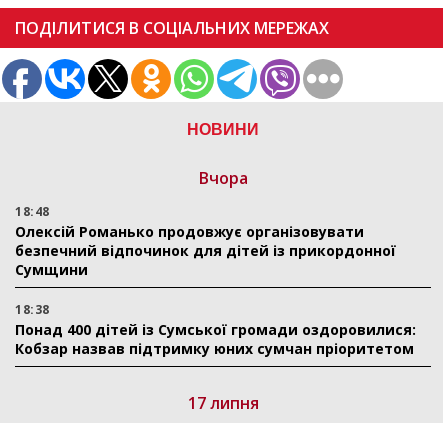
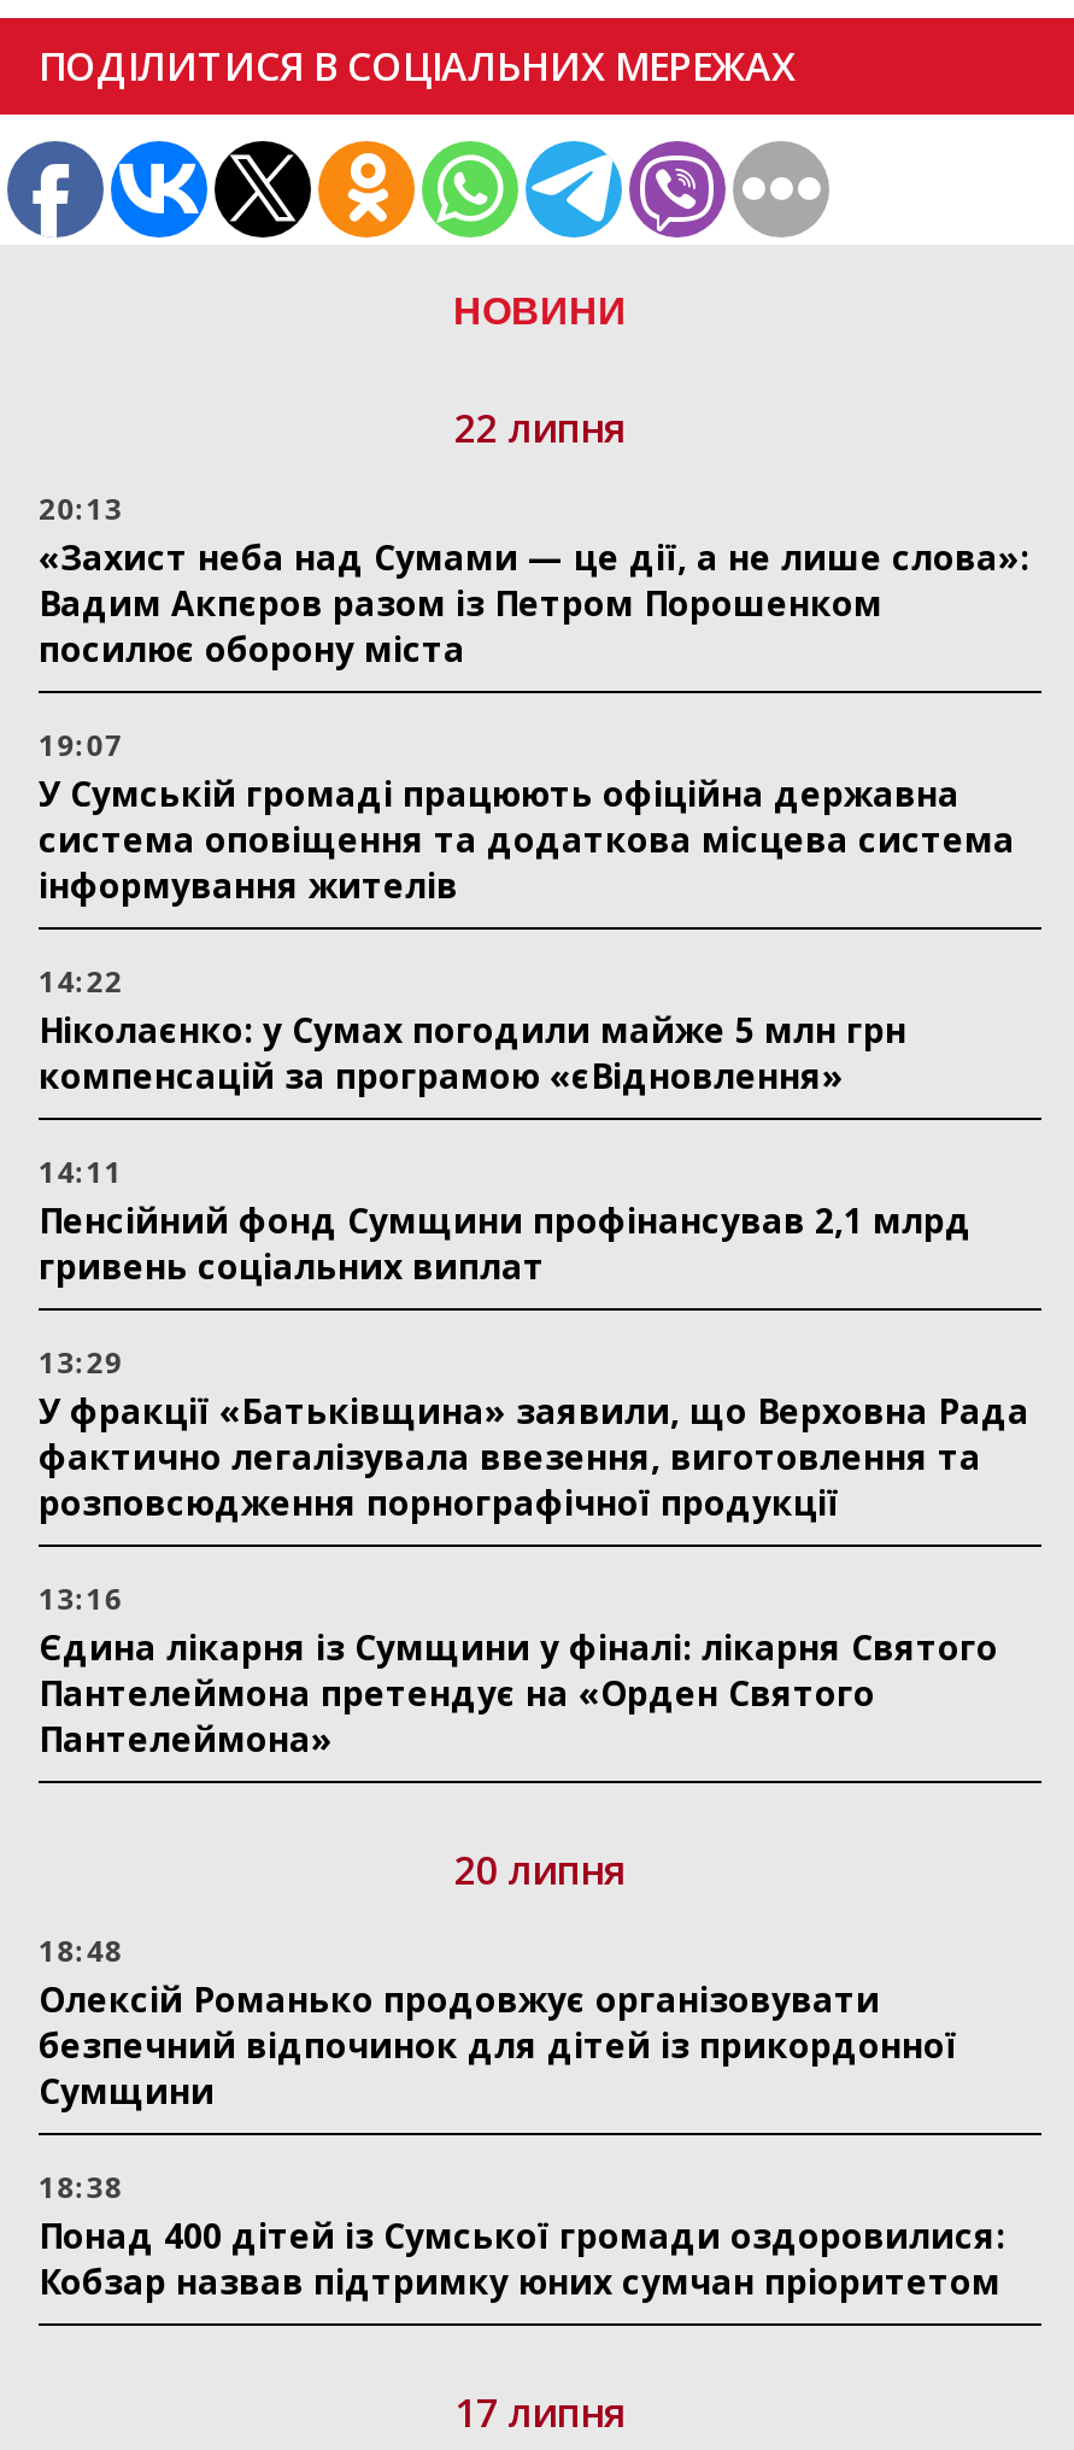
[198,167,247,189] Вчора -> [39,402,1029,1898] 22 липня | 20:13 | «Захист неба над Сумами — це дії, а не лише слова»: | Вадим Акпєров разом із Петром Порошенком | посилює оборону міста | 19:07 | У Сумській громаді працюють офіційна державна | система оповіщення та додаткова місцева система | інформування жителів | 14:22 | Ніколаєнко: у Сумах погодили майже 5 млн грн | компенсацій за програмою «єВідновлення» | 14:11 | Пенсійний фонд Сумщини профінансував 2,1 млрд | гривень соціальних виплат | 13:29 | У фракції «Батьківщина» заявили, що Верховна Рада | фактично легалізувала ввезення, виготовлення та | розповсюдження порнографічної продукції | 13:16 | Єдина лікарня із Сумщини у фіналі: лікарня Святого | Пантелеймона претендує на «Орден Святого | Пантелеймона» | 20 липня

